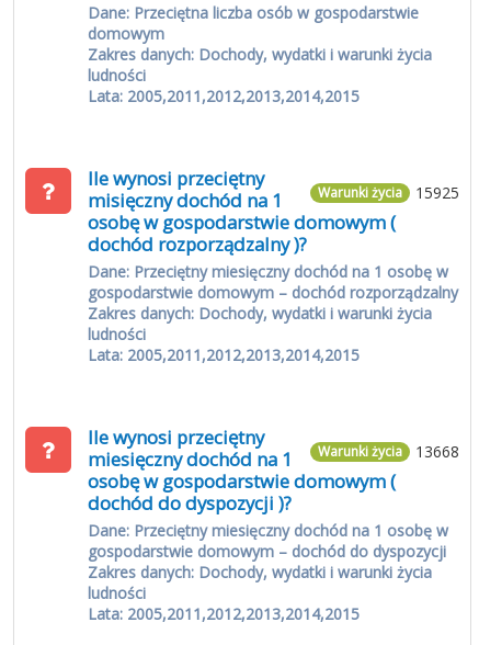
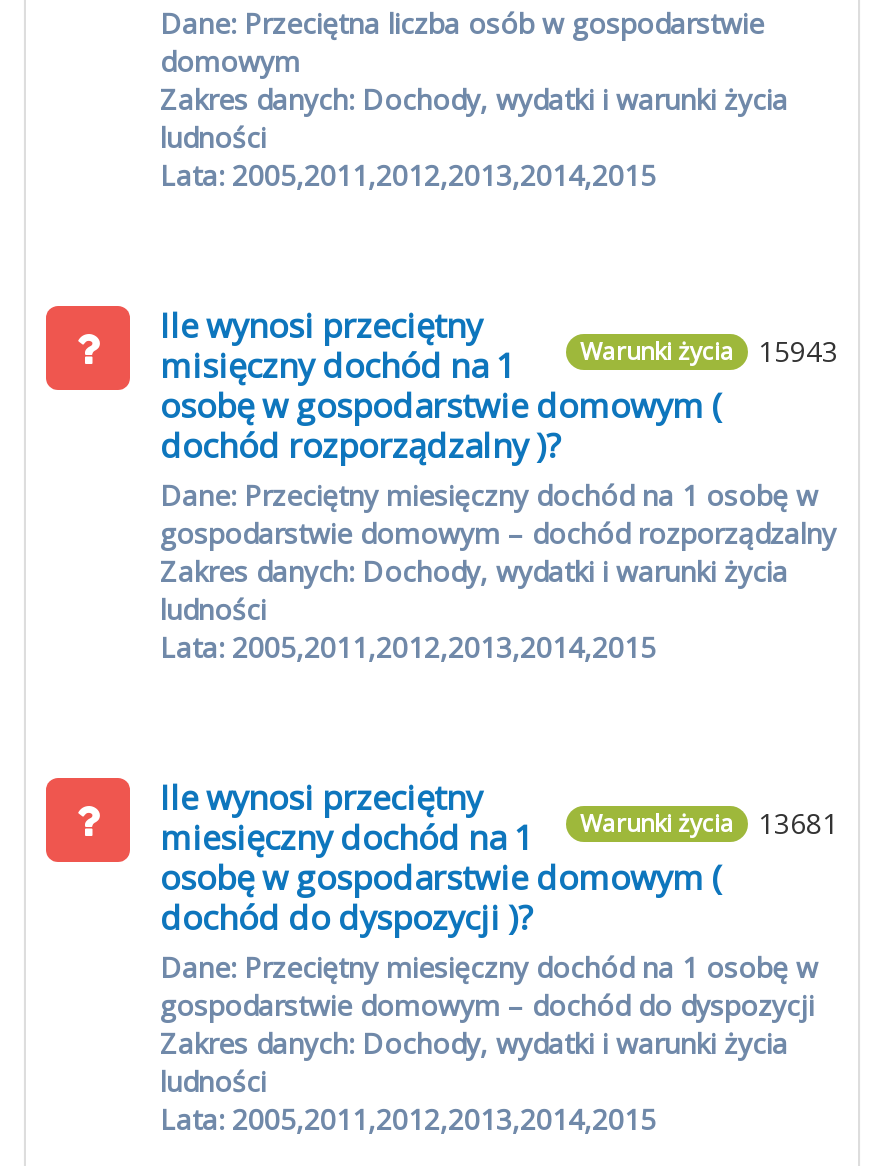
[88,182,459,213] misięczny dochód na 1 Warunki życia 15925 -> [160,332,838,388] misięczny dochód na 1 Warunki życia 15943
[88,441,459,472] miesięczny dochód na 1 Warunki życia 13668 -> [160,804,838,860] miesięczny dochód na 1 Warunki życia 13681

